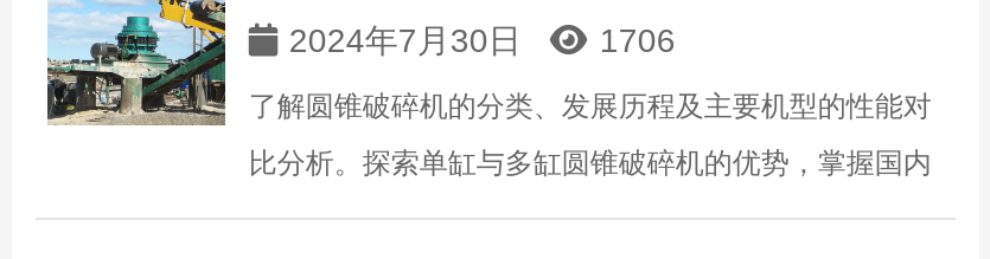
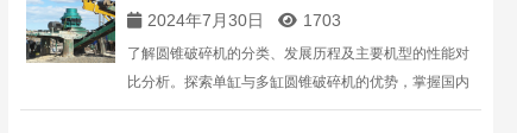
[600,22,676,59] 1706 -> [303,11,341,30] 1703

